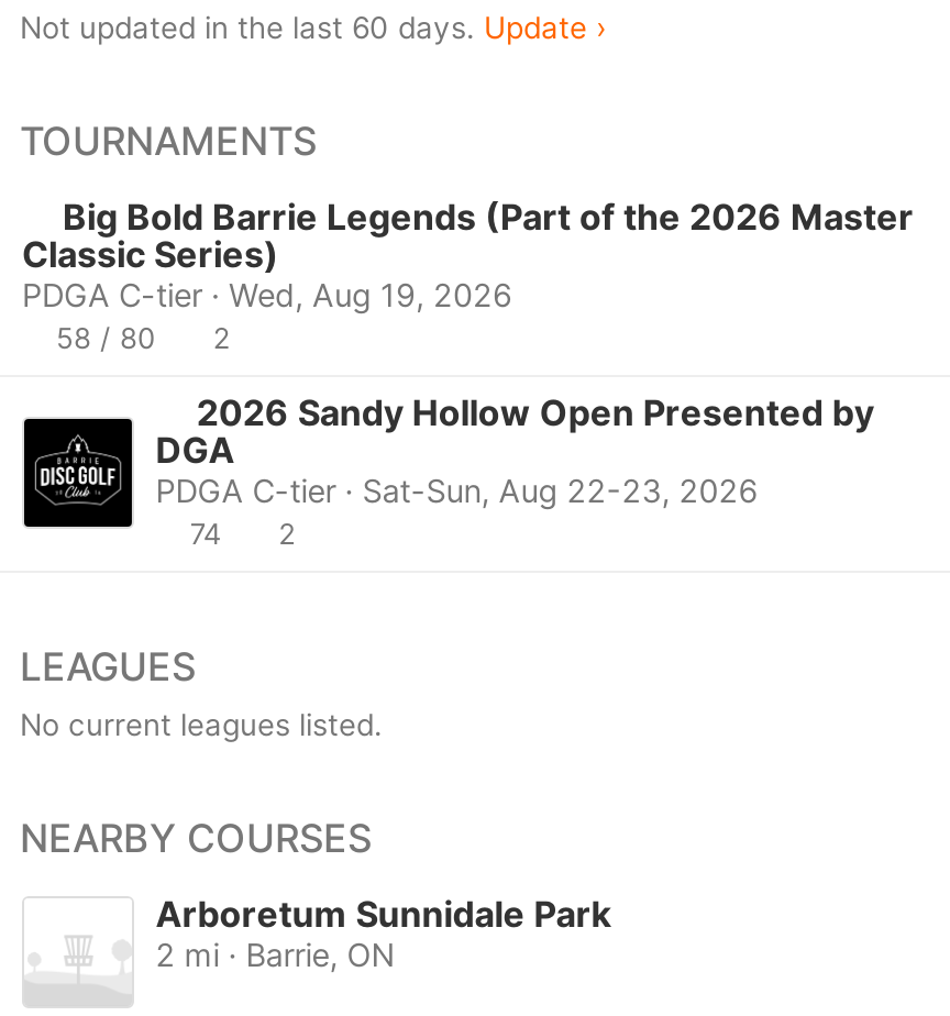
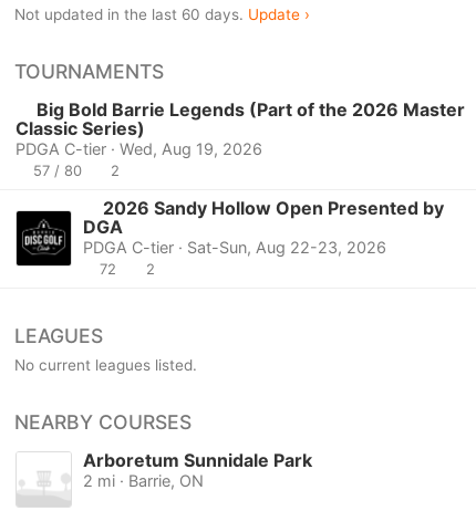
[56,320,231,355] 58 / 80 2 -> [33,161,119,179] 57 / 80 2
[190,515,296,550] 74 2 -> [100,260,155,277] 72 2

